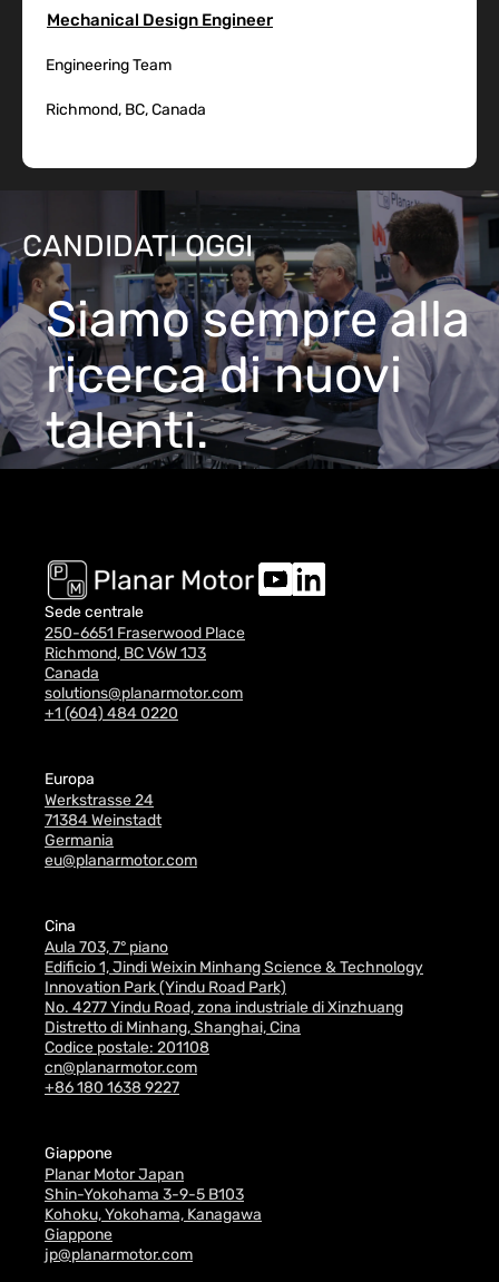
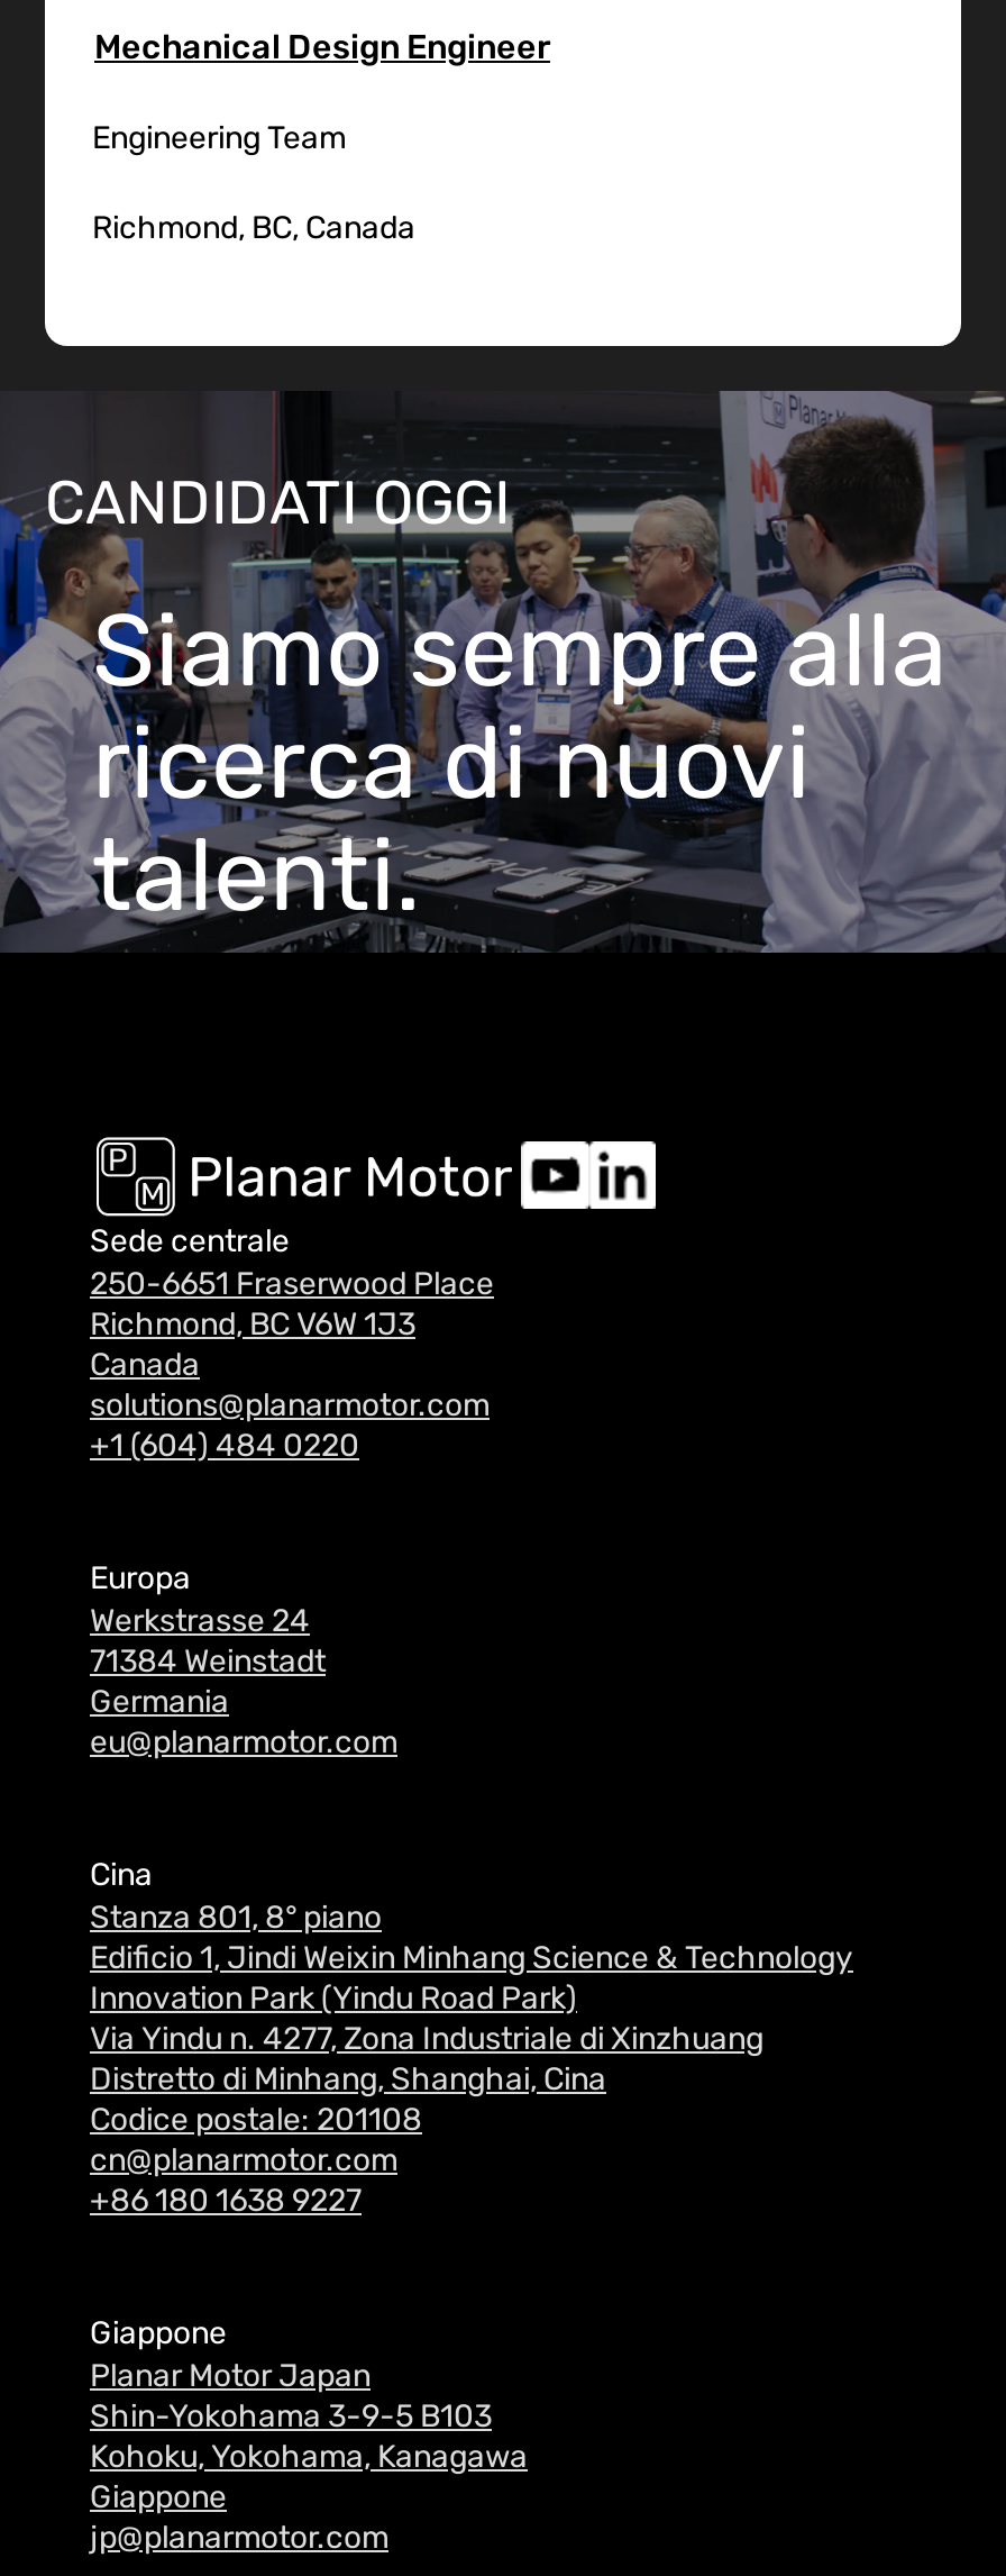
[45,938,168,957] Aula 703, 7° piano -> [90,1898,382,1937] Stanza 801, 8° piano
[45,998,403,1017] No. 4277 Yindu Road, zona industriale di Xinzhuang -> [90,2020,763,2058] Via Yindu n. 4277, Zona Industriale di Xinzhuang

